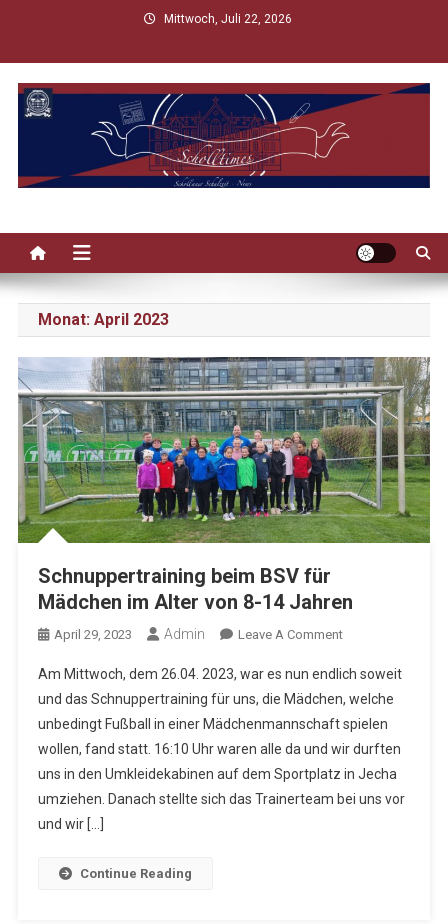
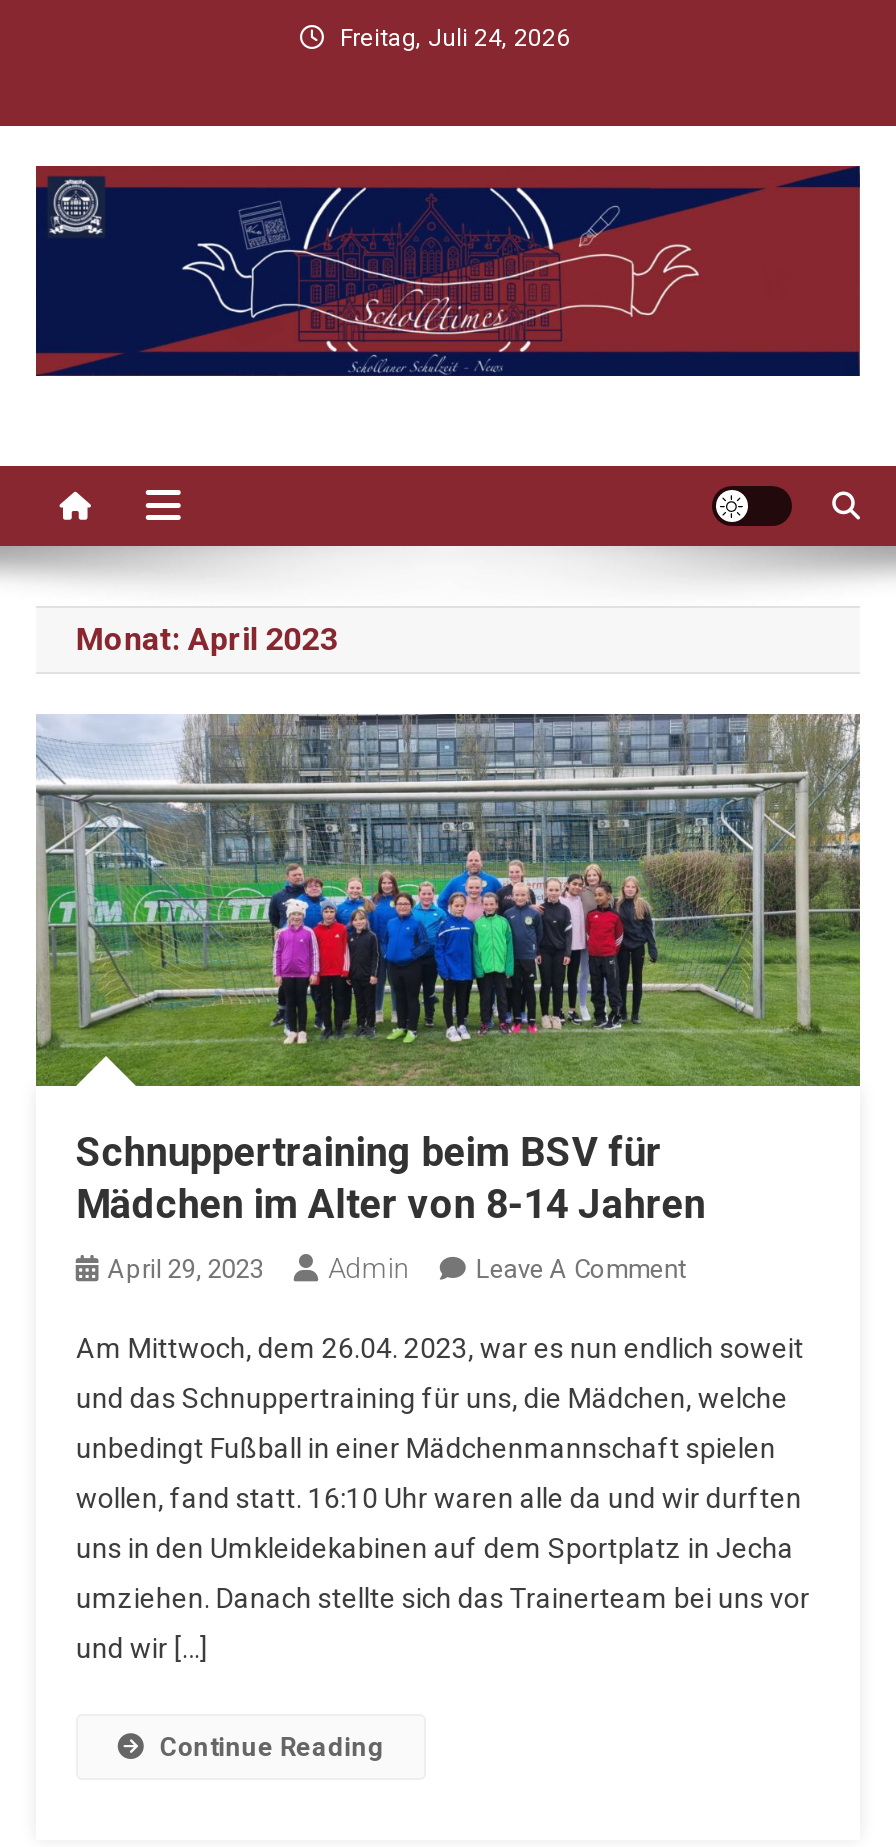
[163,12,291,26] Mittwoch, Juli 22, 2026 -> [340,24,570,52] Freitag, Juli 24, 2026

